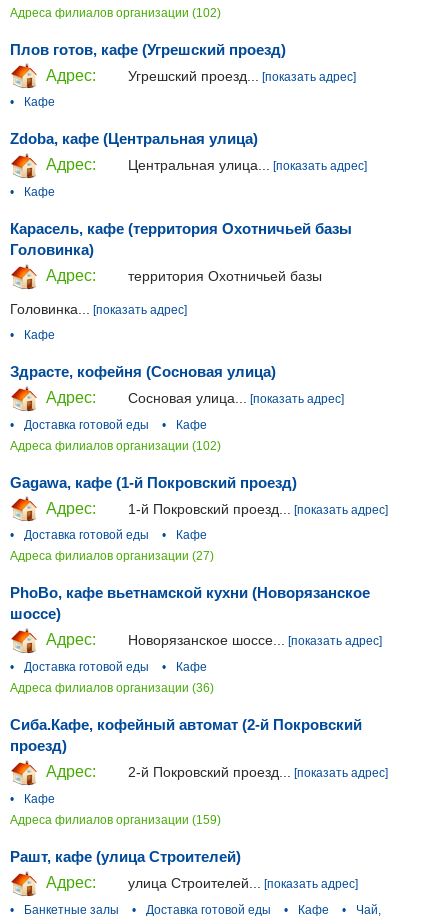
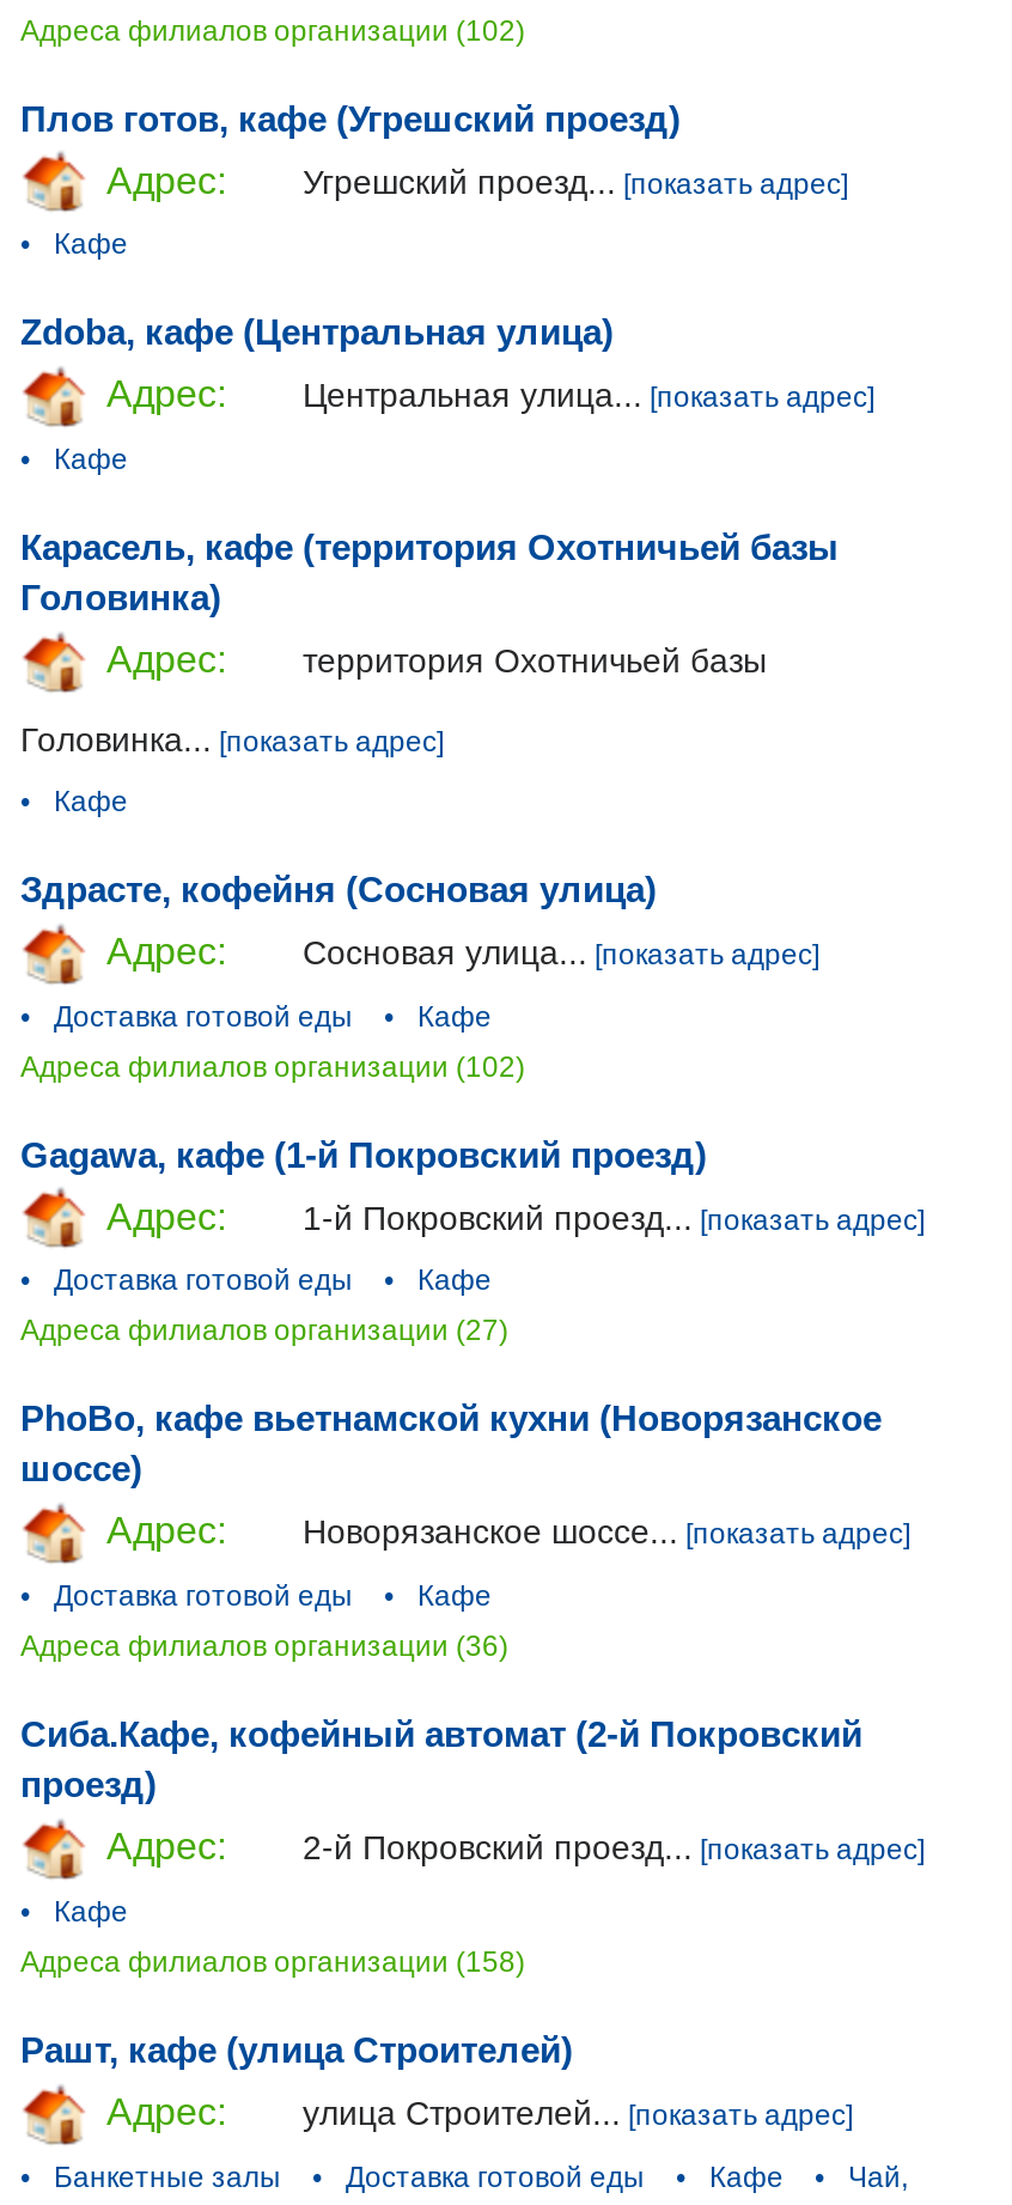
[10,813,221,827] Адреса филиалов организации (159) -> [20,1945,525,1979] Адреса филиалов организации (158)

